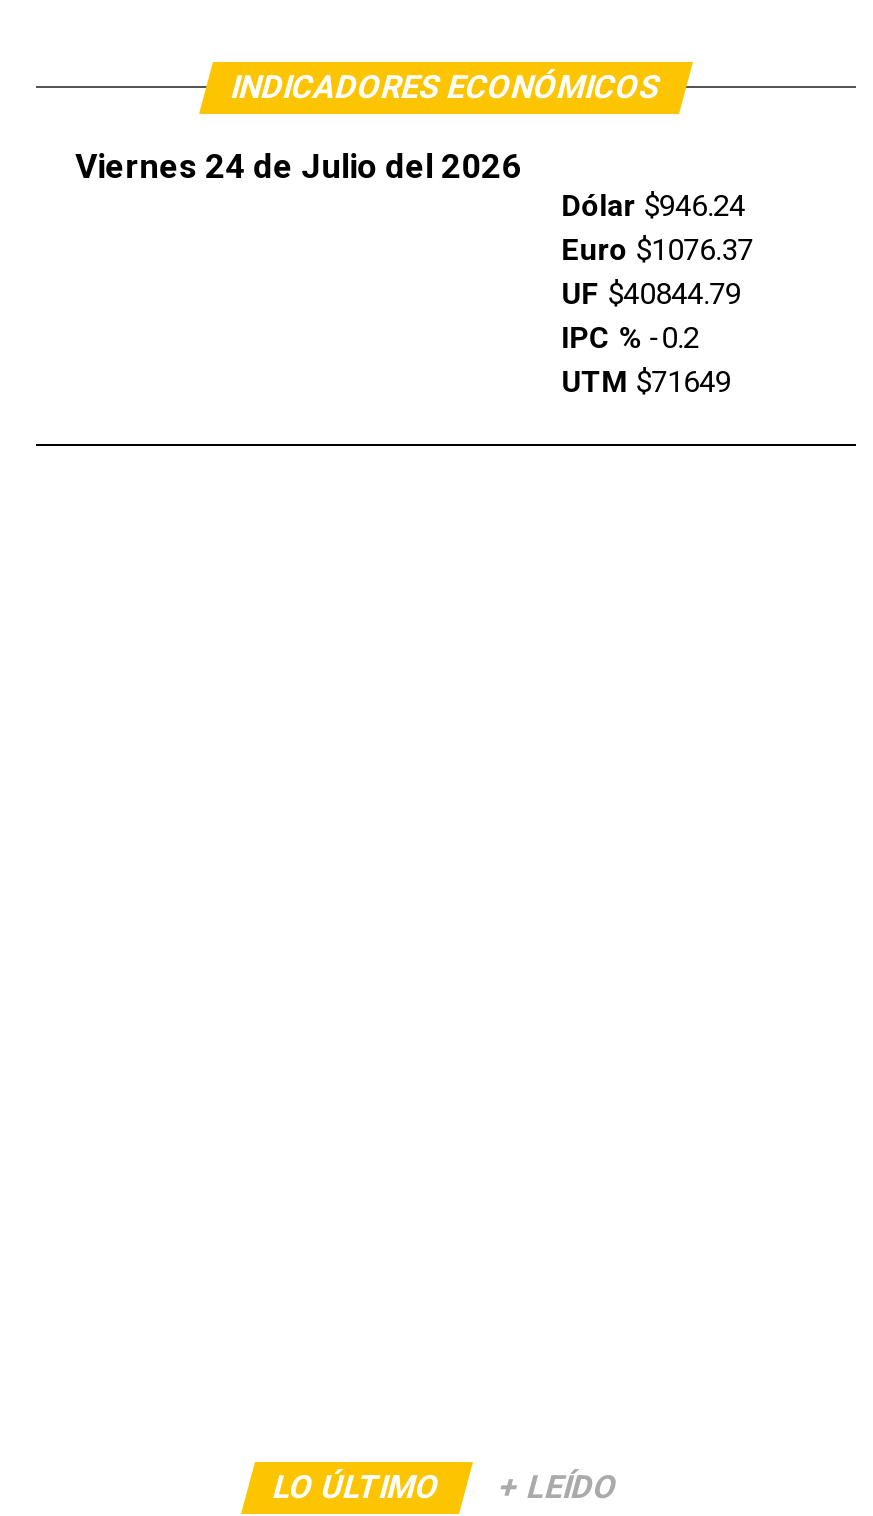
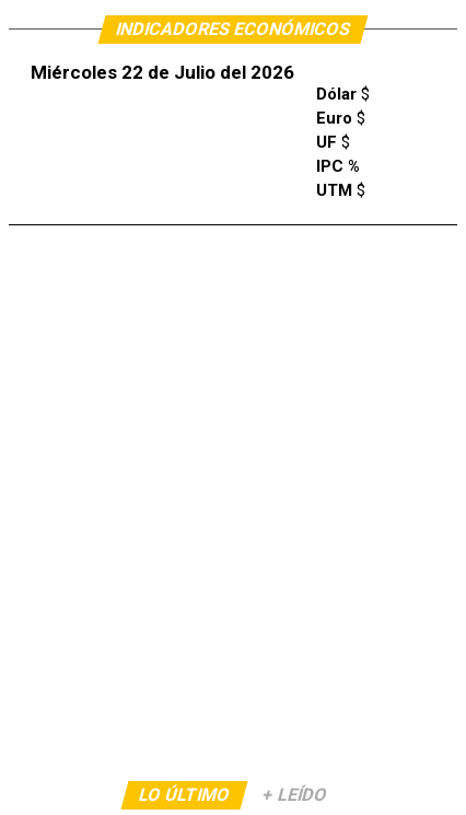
[75,146,753,400] Viernes 24 de Julio del 2026 | Dólar $946.24 | Euro $1076.37 | UF $40844.79 | IPC % -0.2 | UTM $71649 -> [30,61,369,200] Miércoles 22 de Julio del 2026 | Dólar $ | Euro $ | UF $ | IPC % | UTM $

